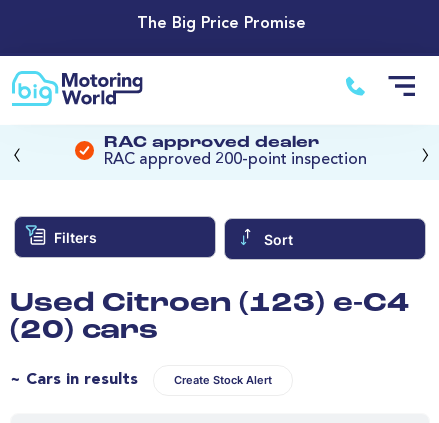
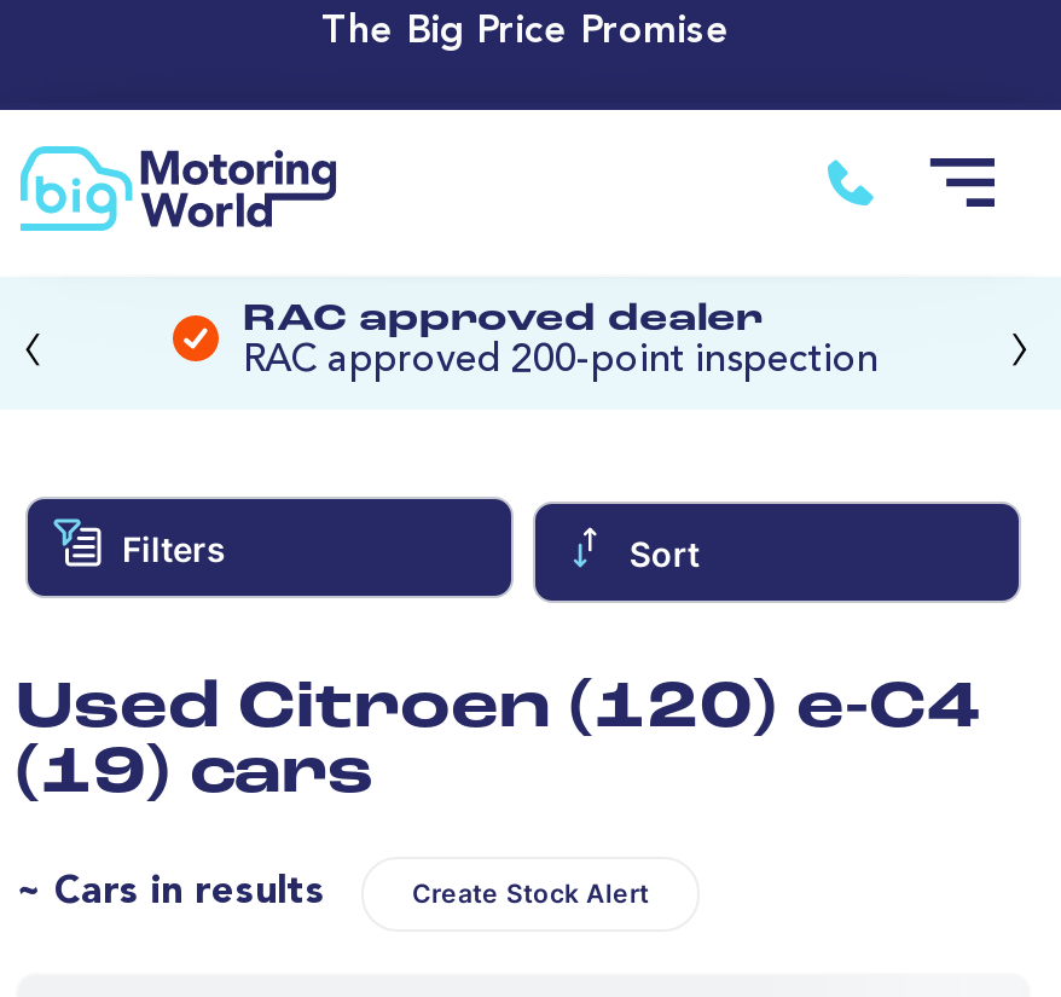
[10,291,409,318] Used Citroen (123) e-C4 -> [16,677,980,742] Used Citroen (120) e-C4
[10,318,158,345] (20) cars -> [16,742,373,808] (19) cars

